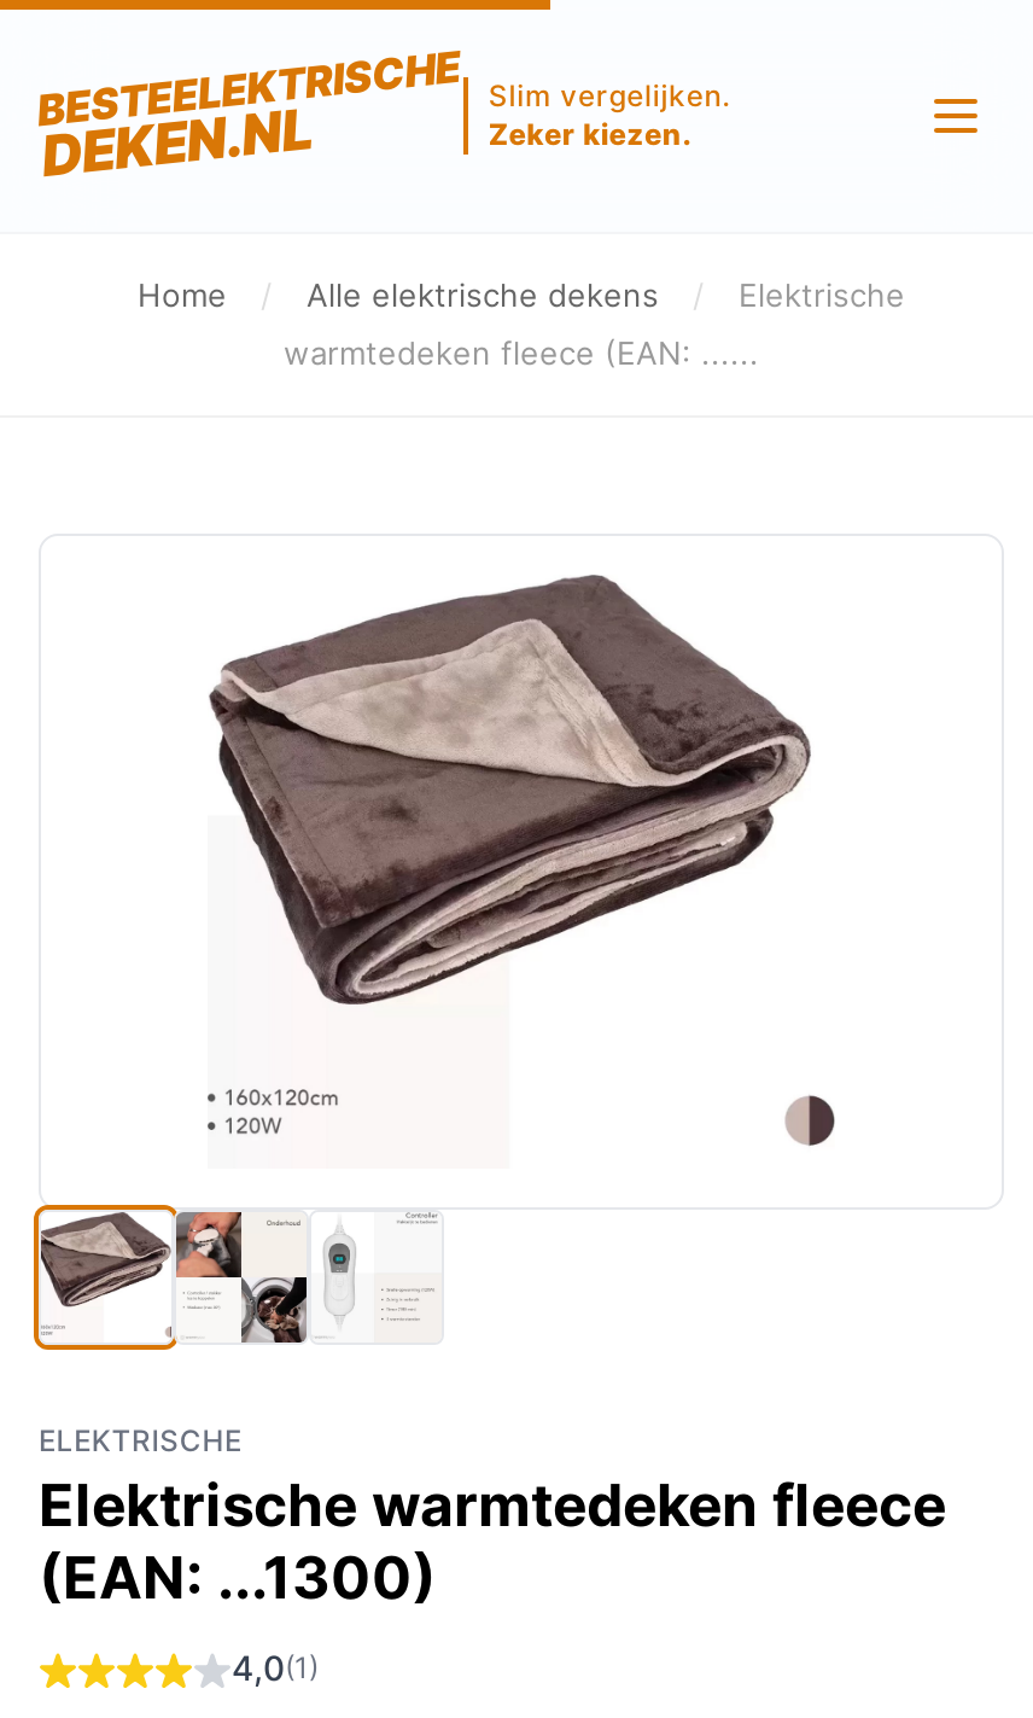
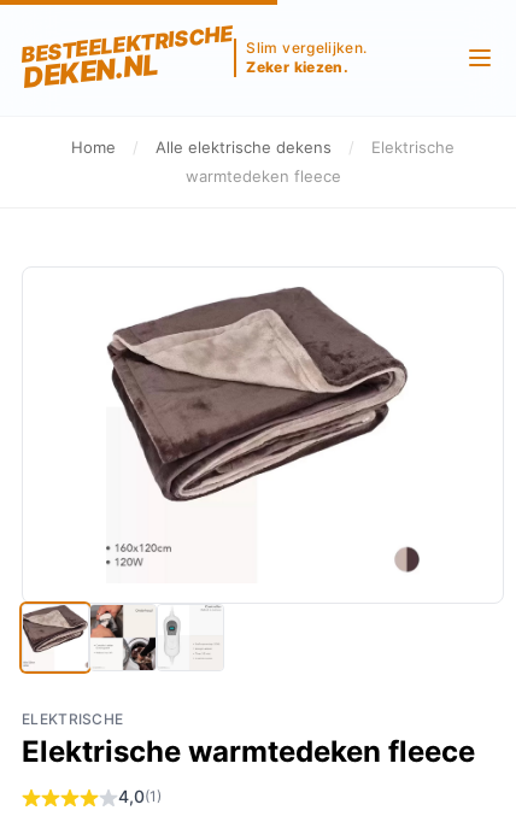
[284,333,759,372] warmtedeken fleece (EAN: ...... -> [185,166,341,186] warmtedeken fleece
[39,1543,437,1613] (EAN: ...1300) -> none

